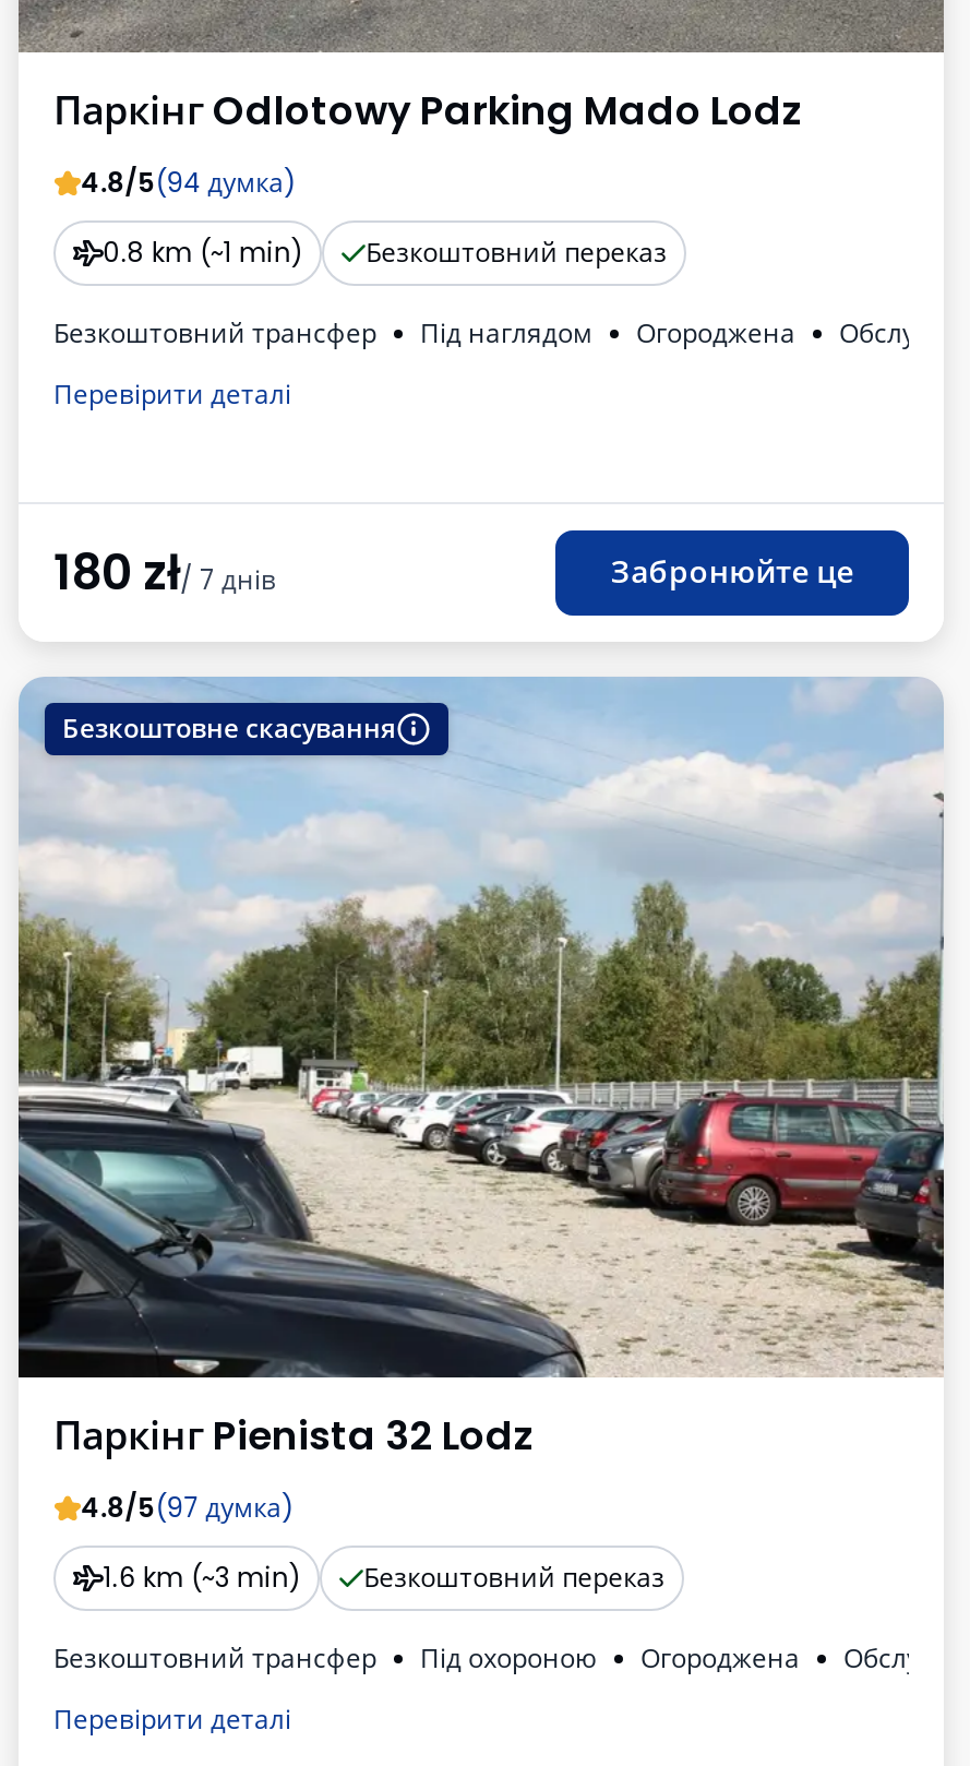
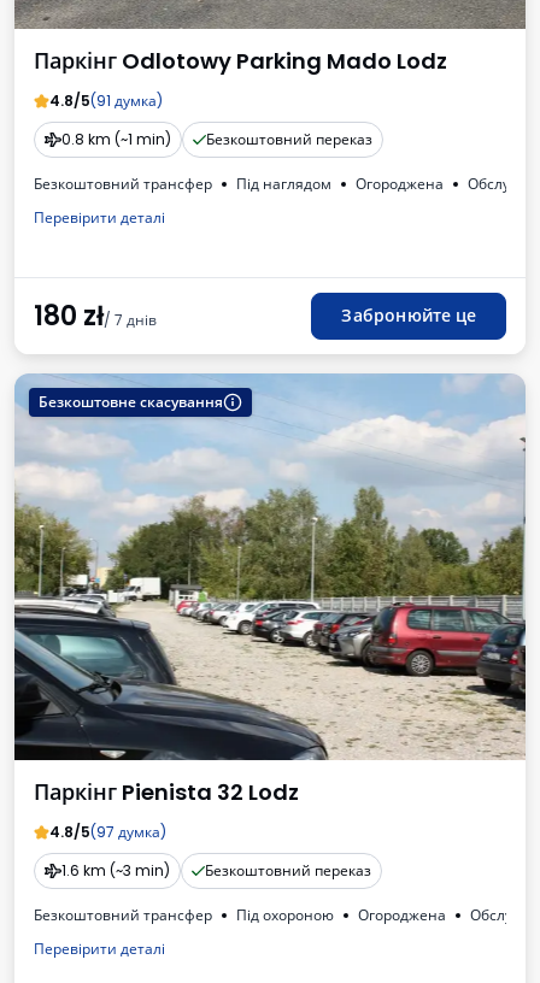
[81,164,295,201] 4.8/5(94 думка) -> [49,90,162,111] 4.8/5(91 думка)

